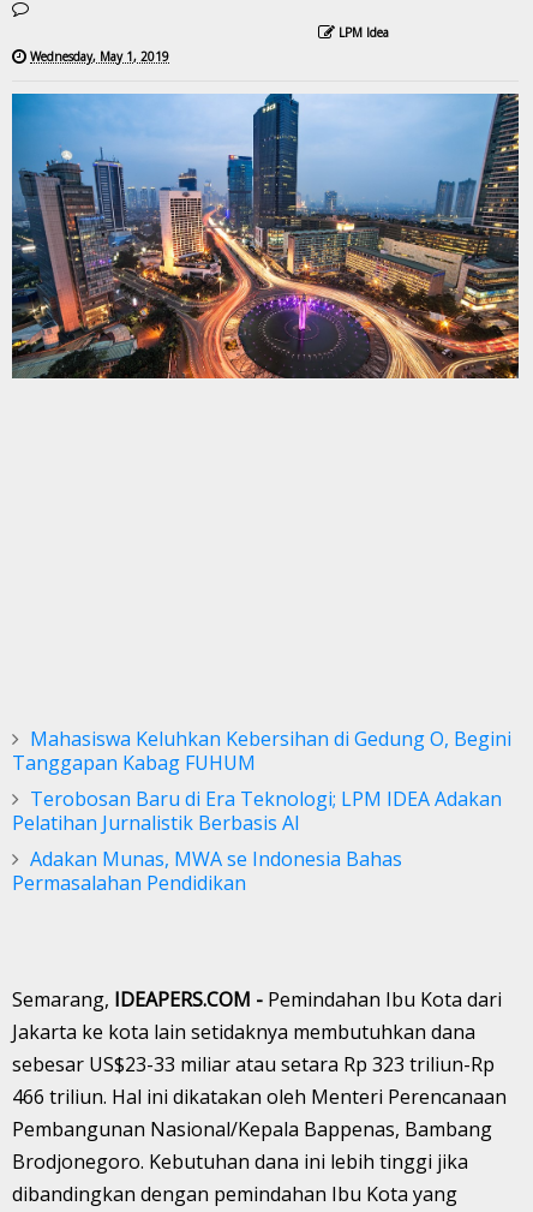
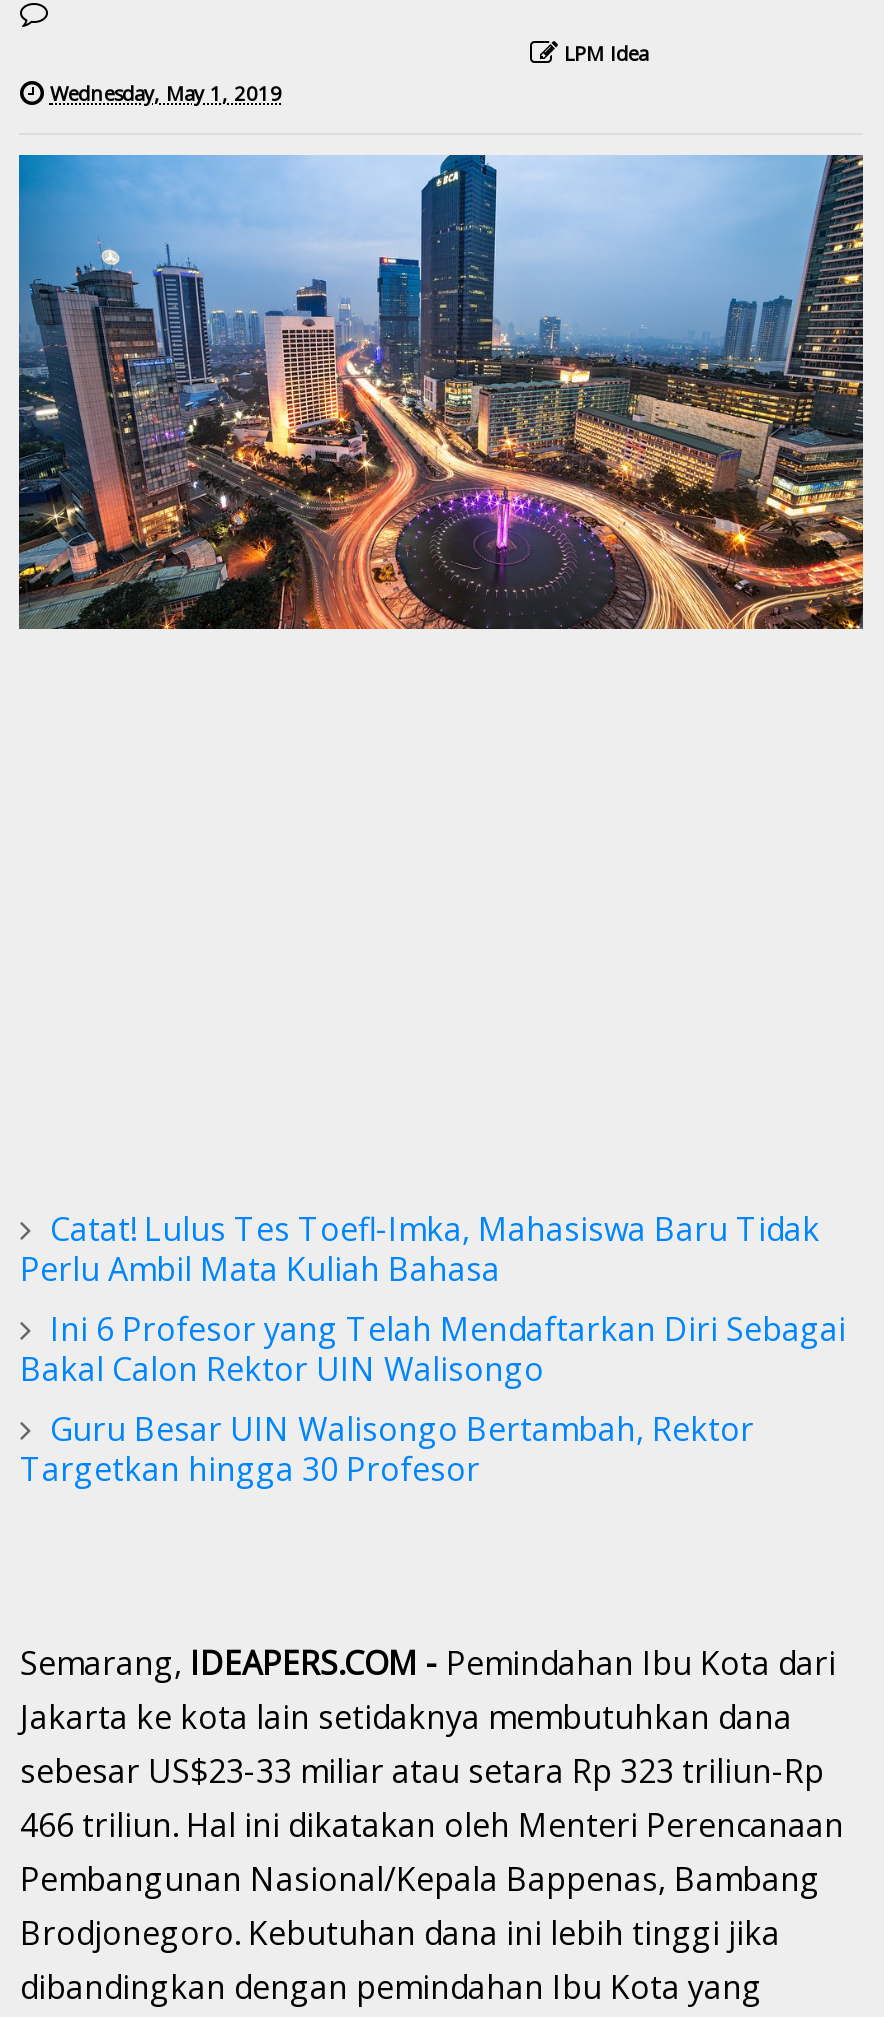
[12,726,512,896] Mahasiswa Keluhkan Kebersihan di Gedung O, Begini | Tanggapan Kabag FUHUM | Terobosan Baru di Era Teknologi; LPM IDEA Adakan | Pelatihan Jurnalistik Berbasis AI | Adakan Munas, MWA se Indonesia Bahas | Permasalahan Pendidikan -> [20,1207,846,1491] Catat! Lulus Tes Toefl-Imka, Mahasiswa Baru Tidak | Perlu Ambil Mata Kuliah Bahasa | Ini 6 Profesor yang Telah Mendaftarkan Diri Sebagai | Bakal Calon Rektor UIN Walisongo | Guru Besar UIN Walisongo Bertambah, Rektor | Targetkan hingga 30 Profesor

